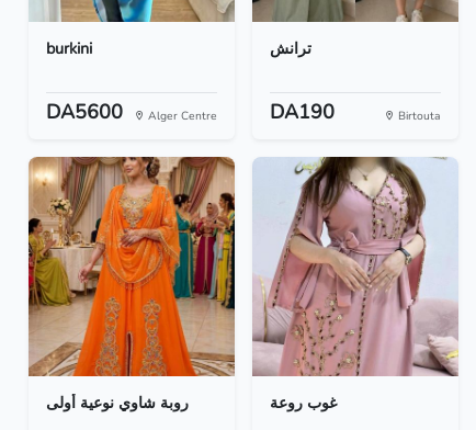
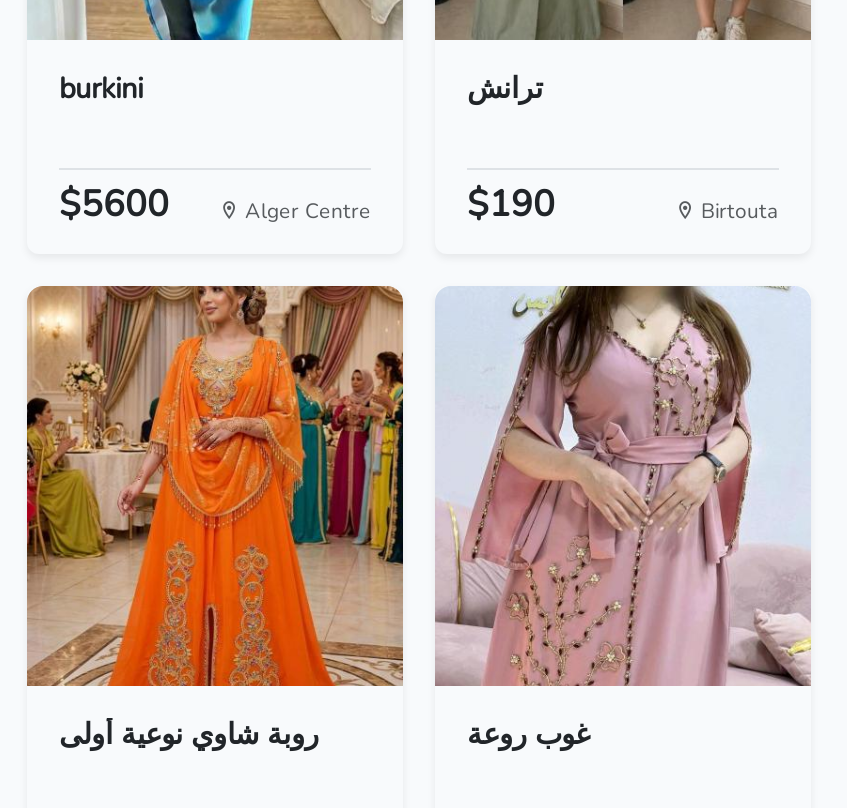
[46,99,123,125] DA5600 -> [59,180,169,228] $5600
[270,99,335,125] DA190 -> [467,180,555,228] $190

